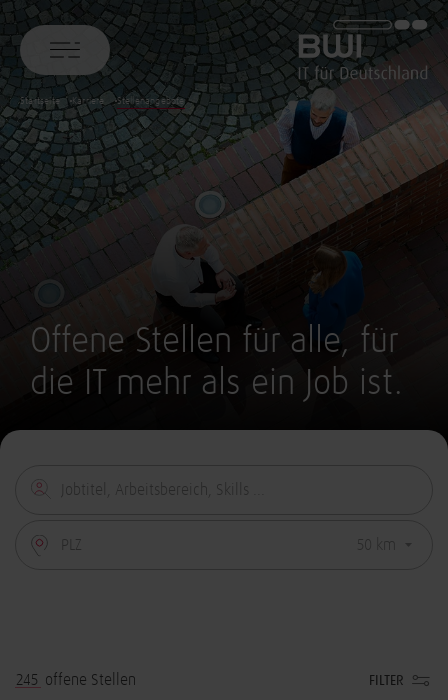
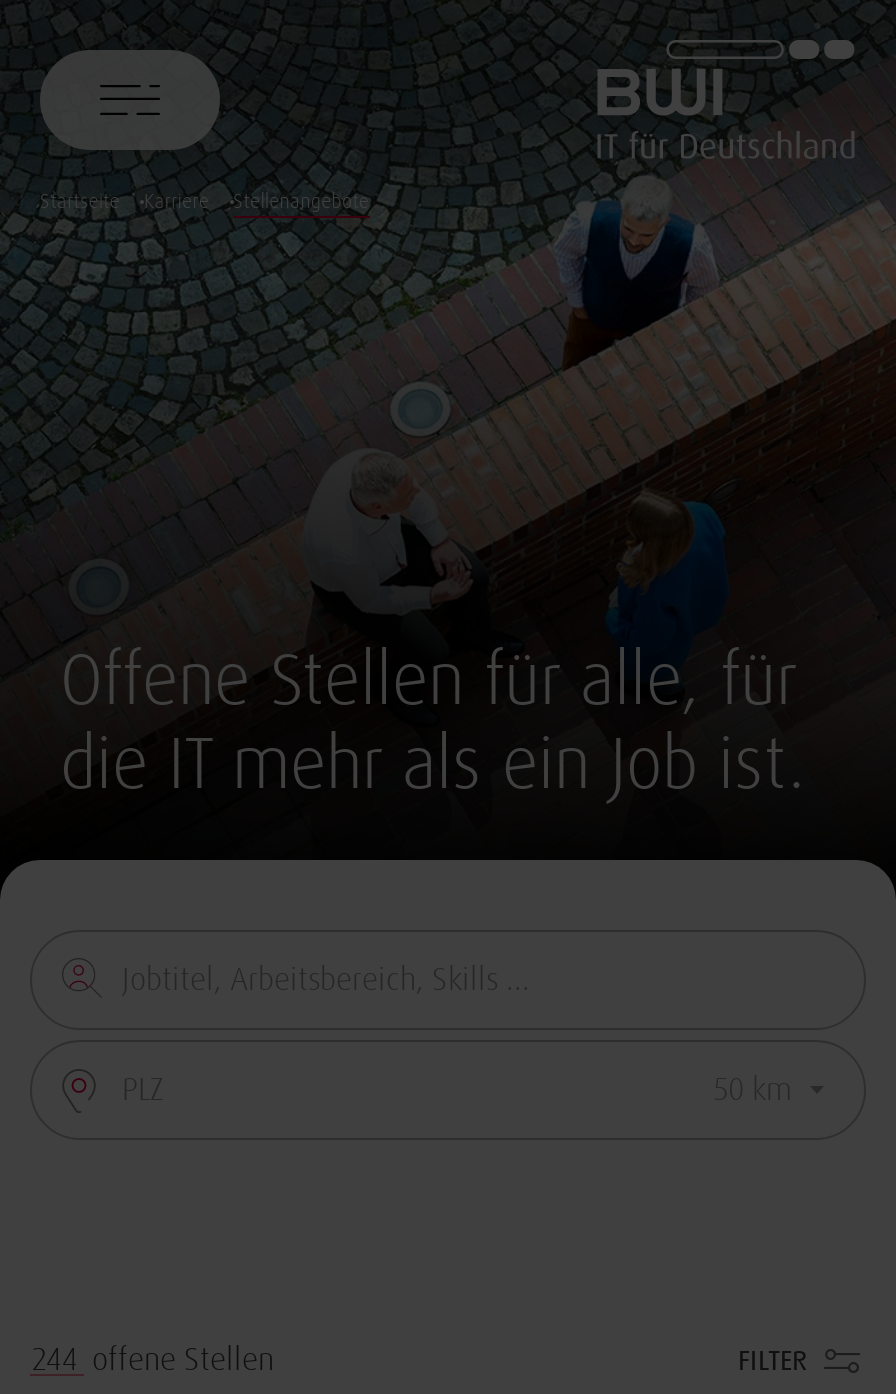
[16,672,136,688] 245 offene Stellen -> [32,1344,274,1376] 244 offene Stellen

